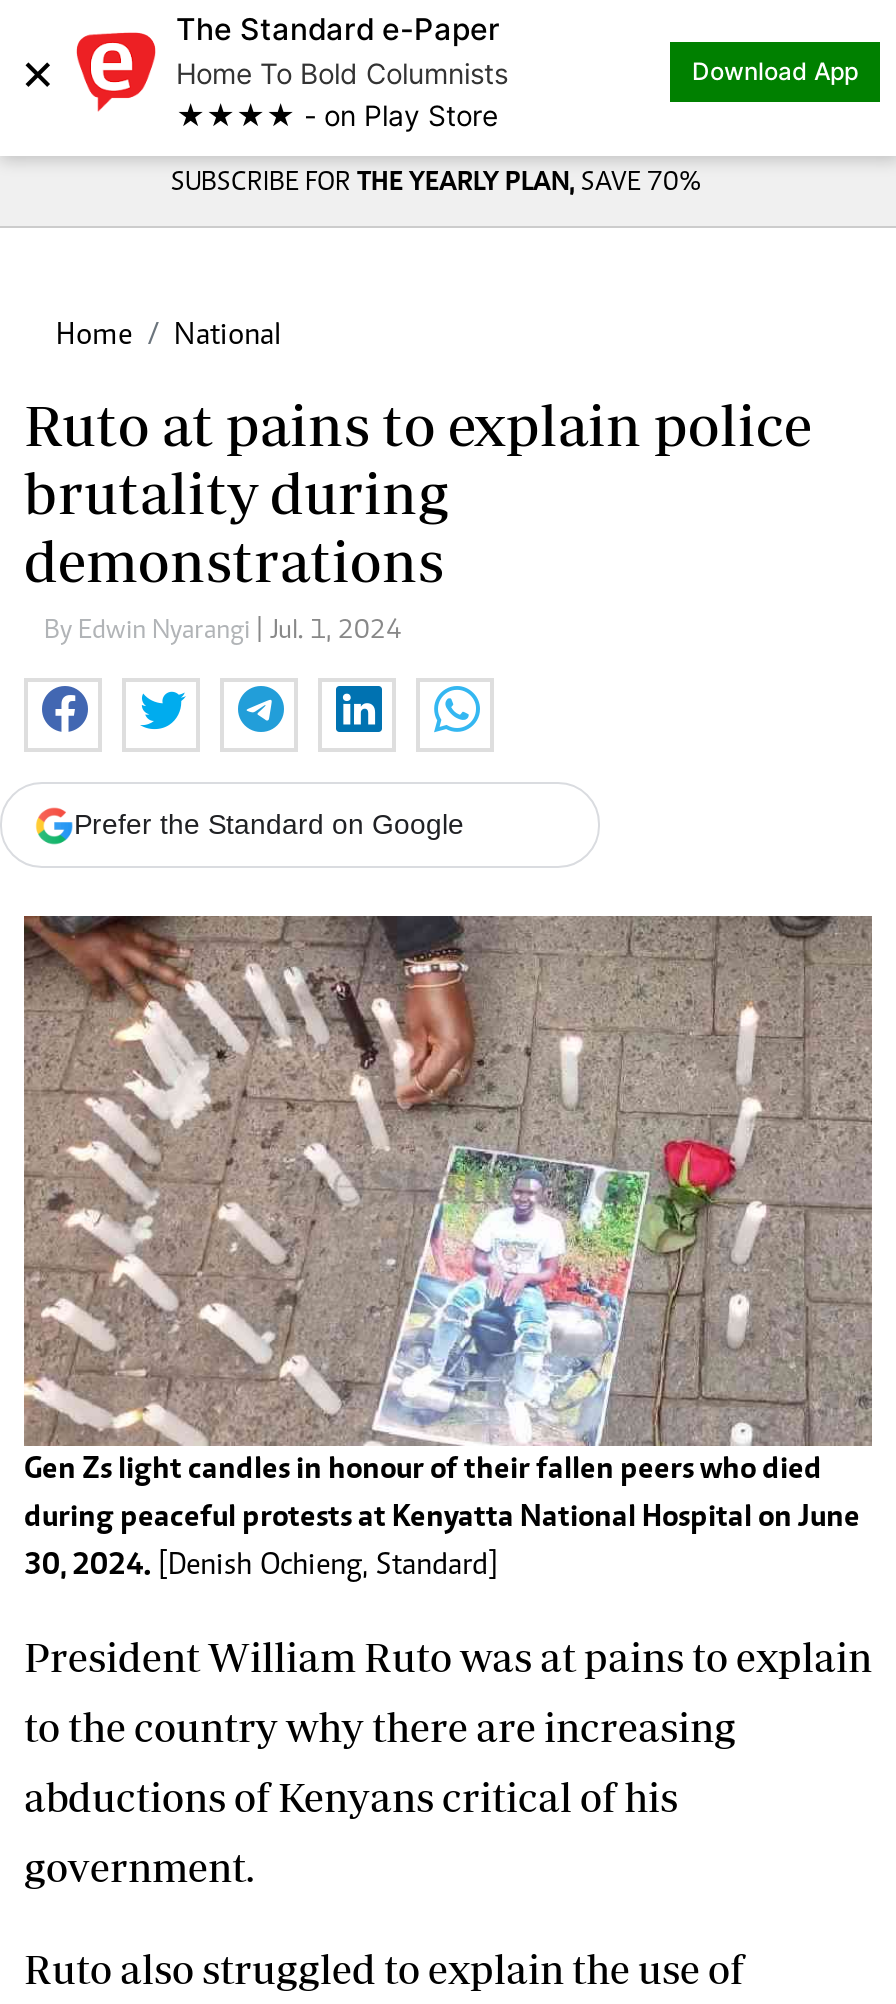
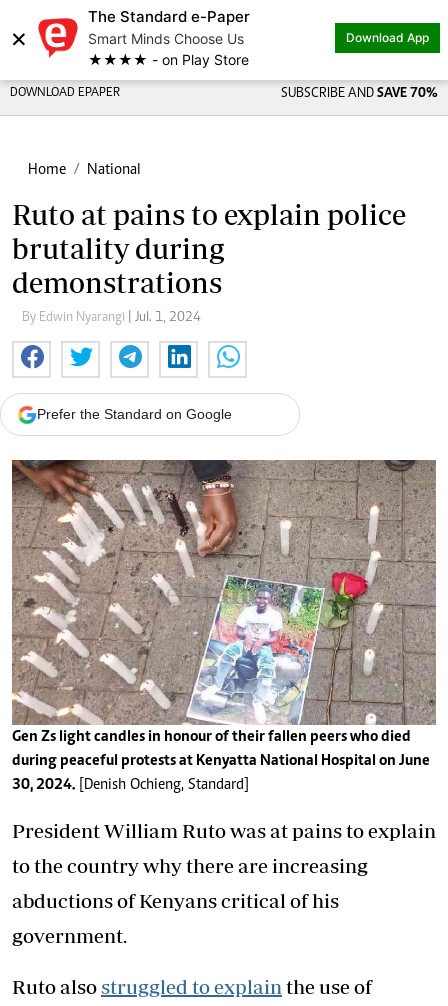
[176,56,508,90] Home To Bold Columnists -> [88,30,244,47] Smart Minds Choose Us
[171,170,701,198] SUBSCRIBE FOR THE YEARLY PLAN, SAVE 70% -> [10,87,438,101] DOWNLOAD EPAPER | SUBSCRIBE AND SAVE 70%

